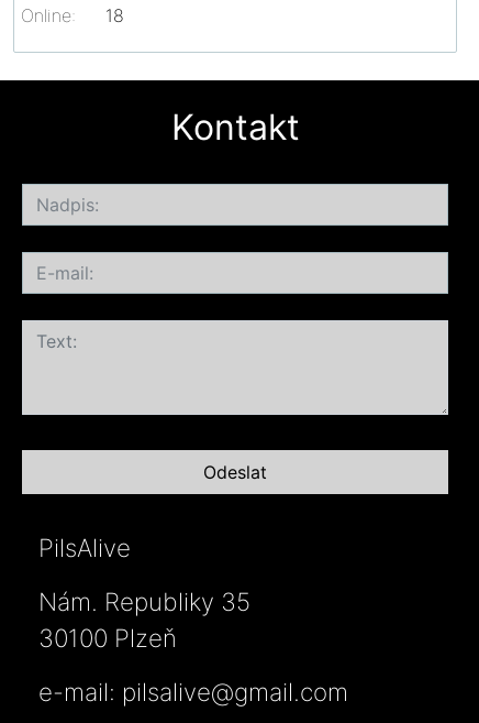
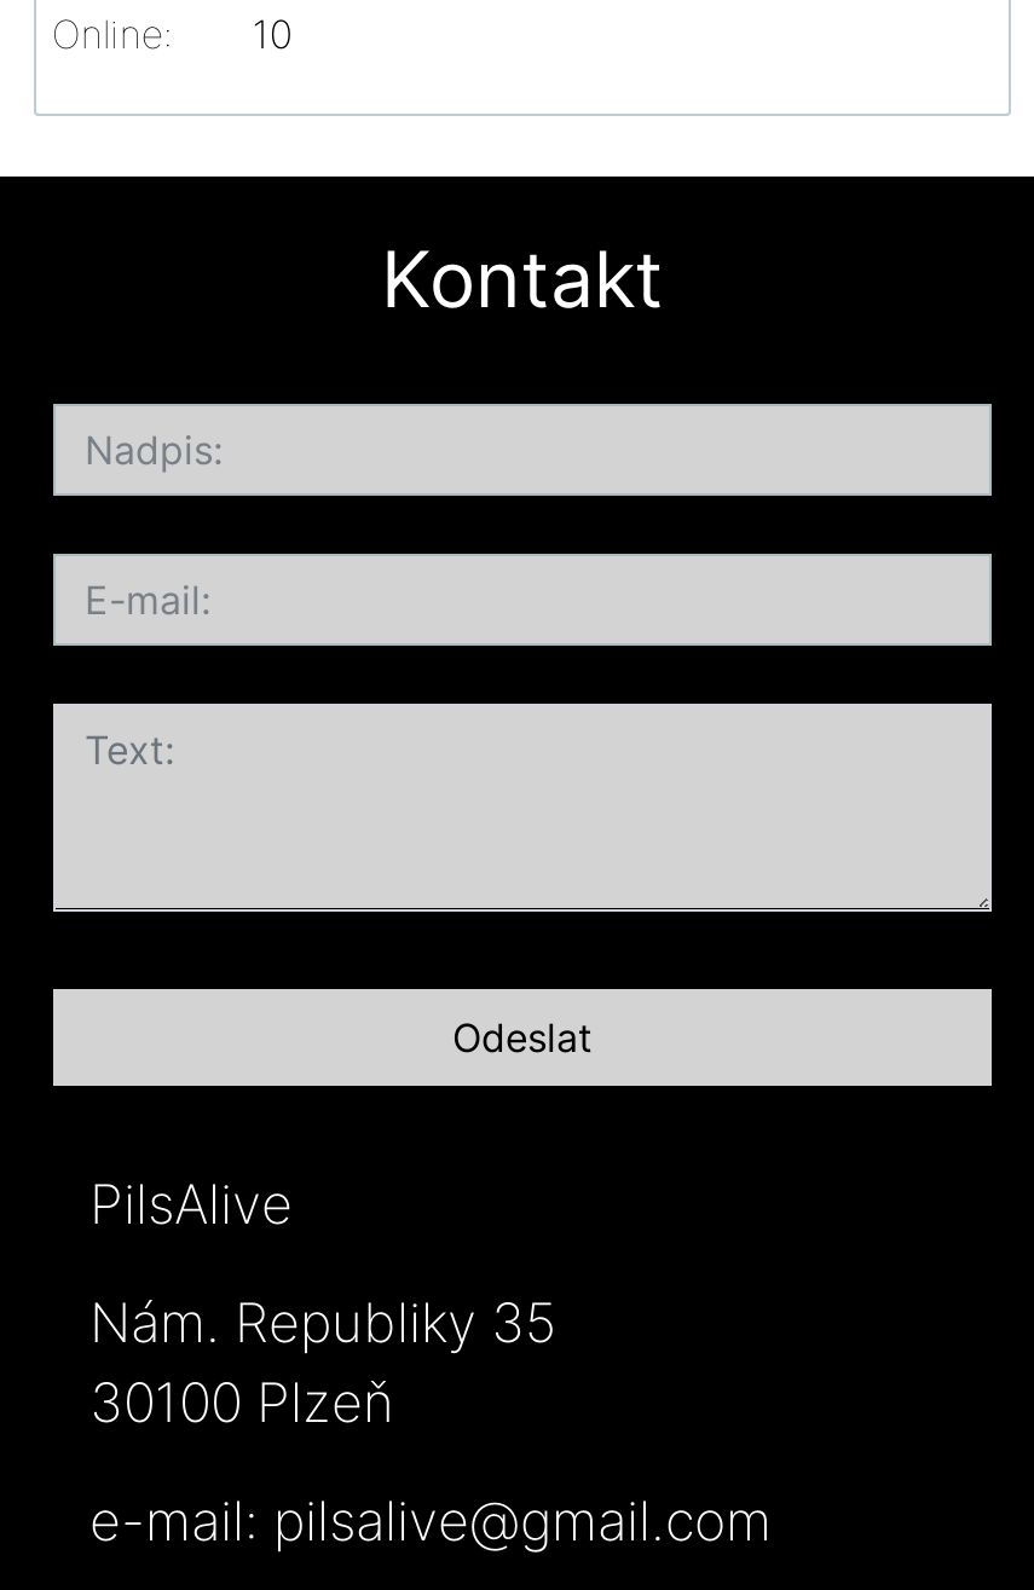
[21,4,125,26] Online: 18 -> [52,8,294,57] Online: 10

